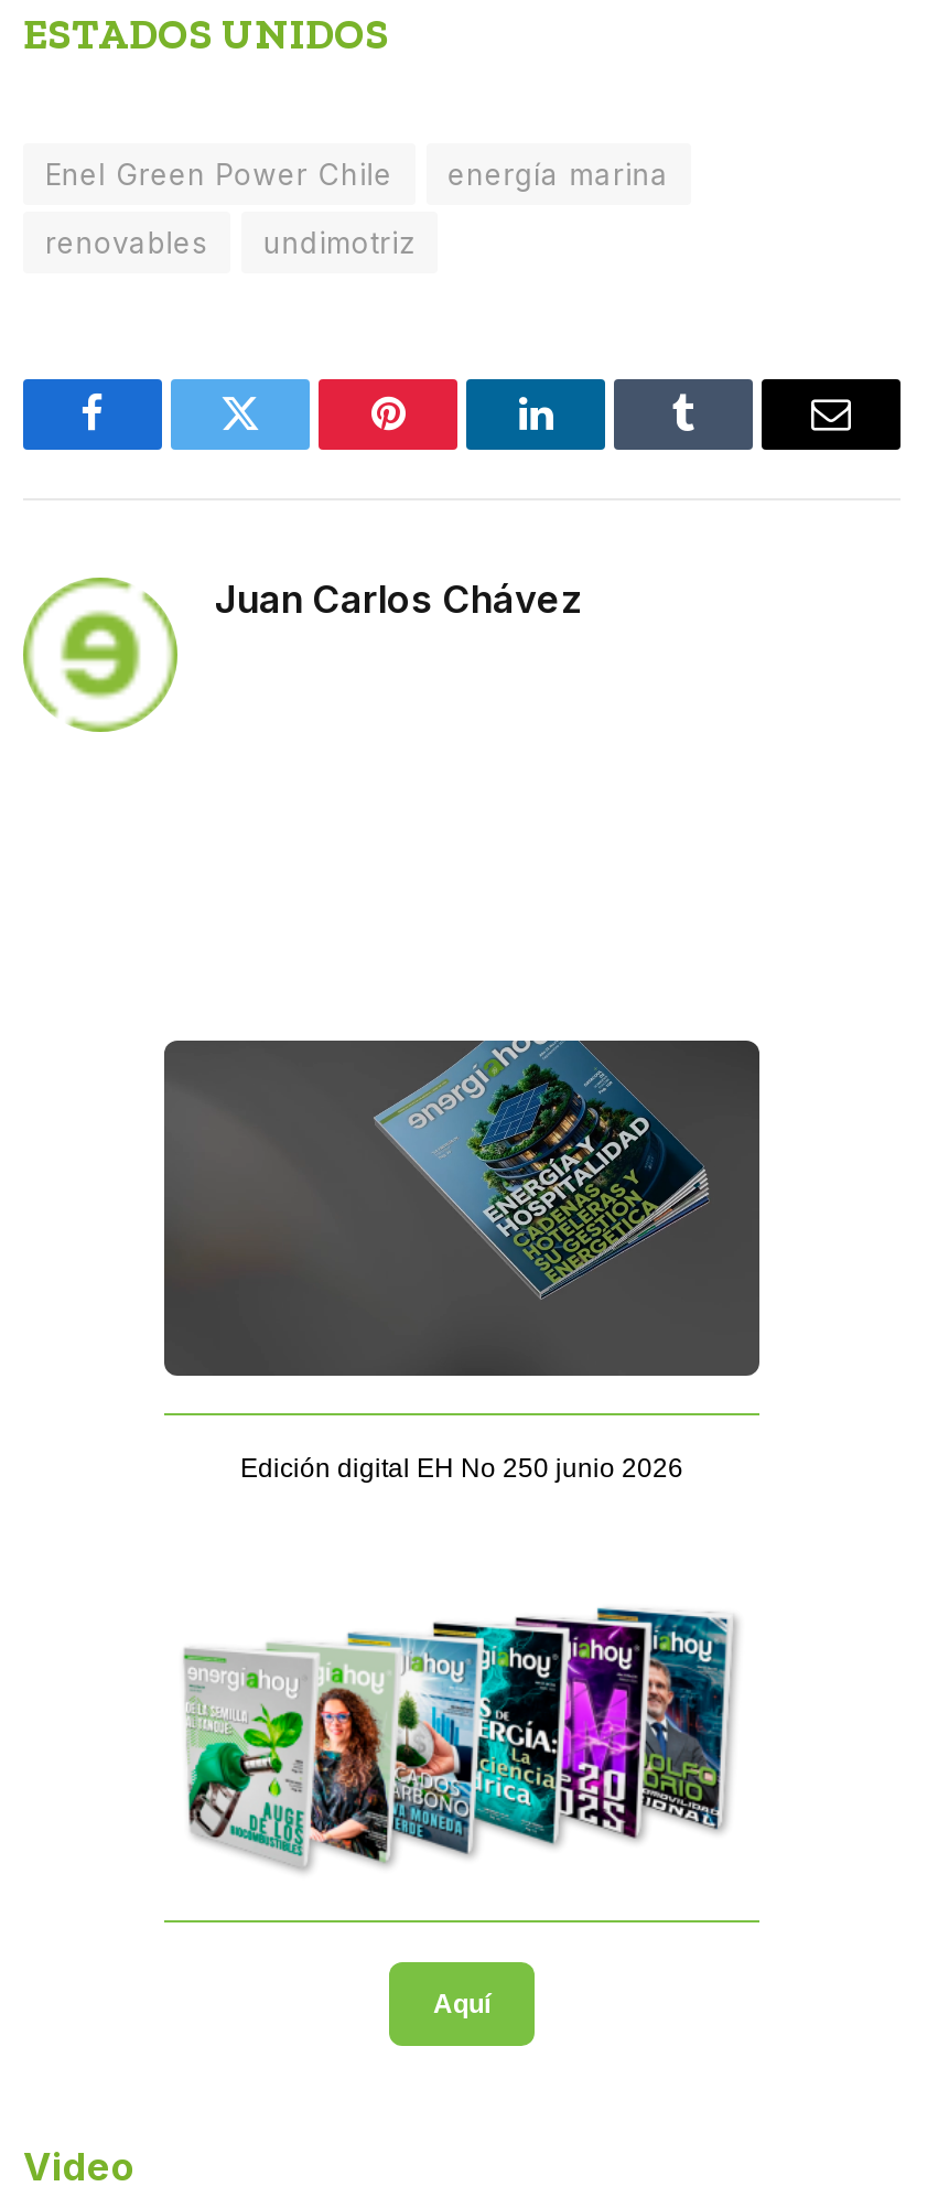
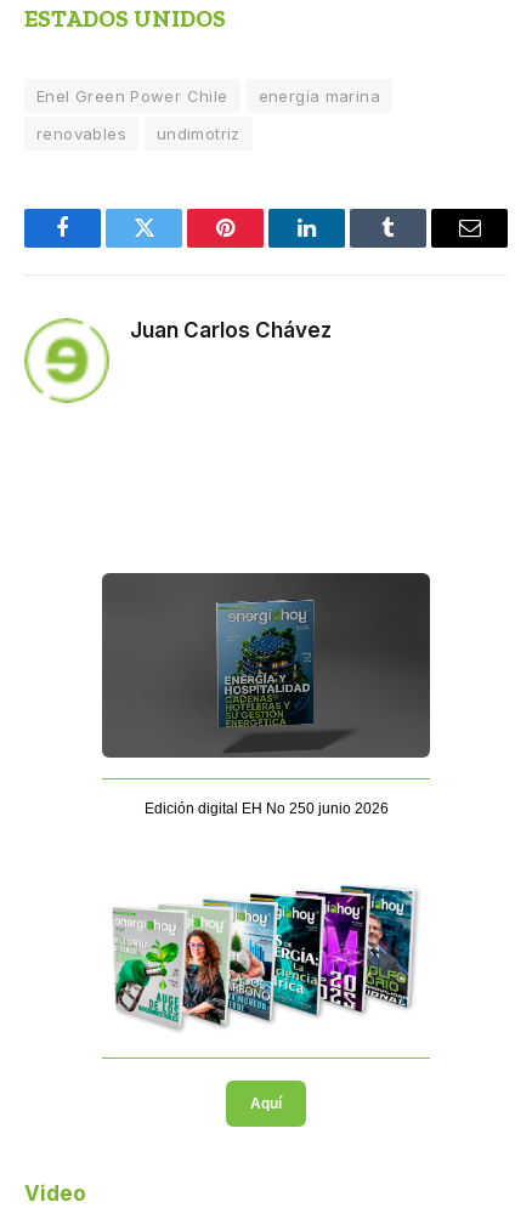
[371,1041,711,1318] [image] -> [215,573,402,727] [image]

